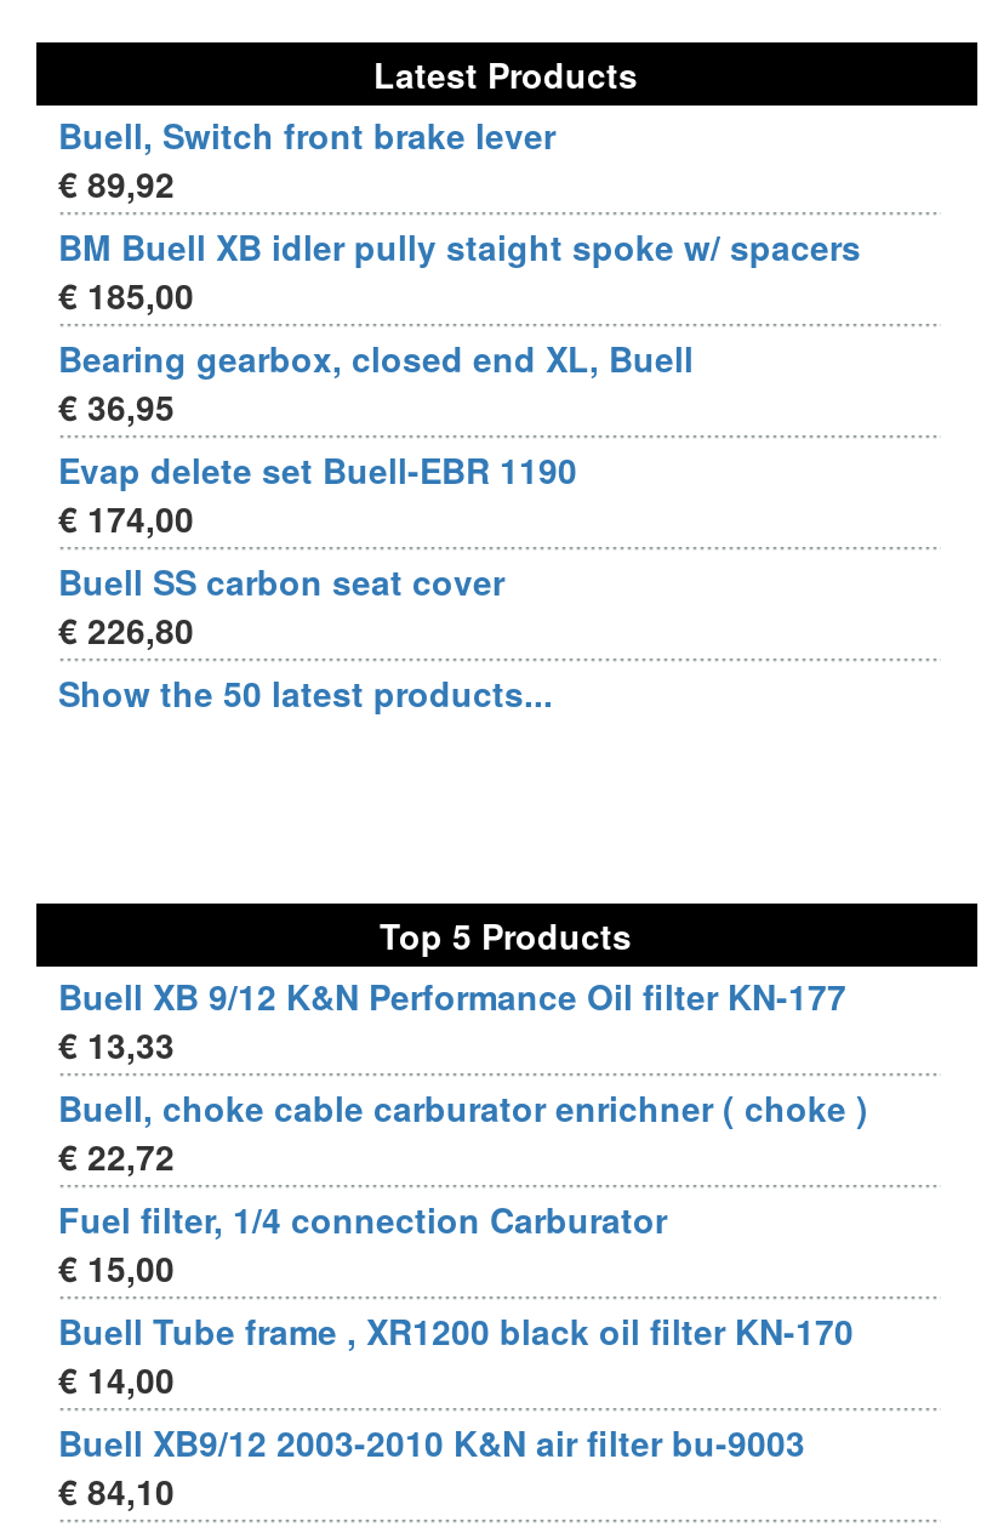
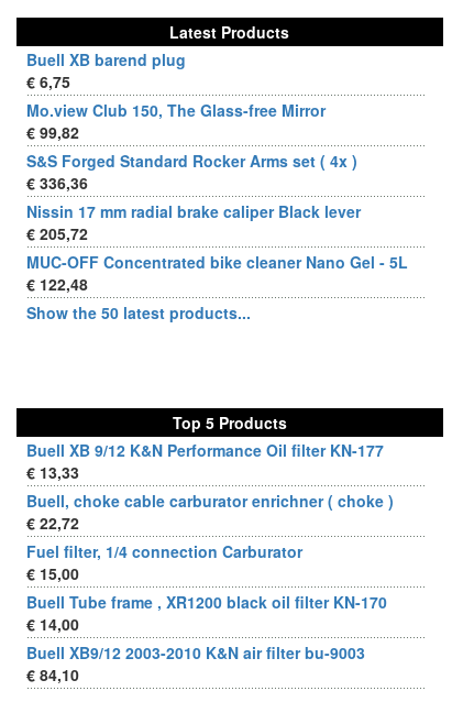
[58,110,861,654] Buell, Switch front brake lever | € 89,92 | BM Buell XB idler pully staight spoke w/ spacers | € 185,00 | Bearing gearbox, closed end XL, Buell | € 36,95 | Evap delete set Buell-EBR 1190 | € 174,00 | Buell SS carbon seat cover | € 226,80 -> [26,48,408,295] Buell XB barend plug | € 6,75 | Mo.view Club 150, The Glass-free Mirror | € 99,82 | S&S Forged Standard Rocker Arms set ( 4x ) | € 336,36 | Nissin 17 mm radial brake caliper Black lever | € 205,72 | MUC-OFF Concentrated bike cleaner Nano Gel - 5L | € 122,48

